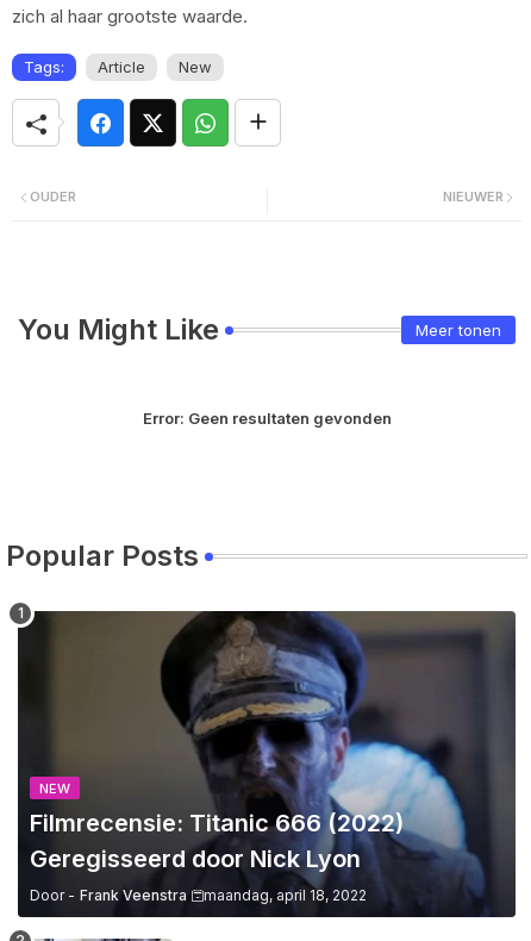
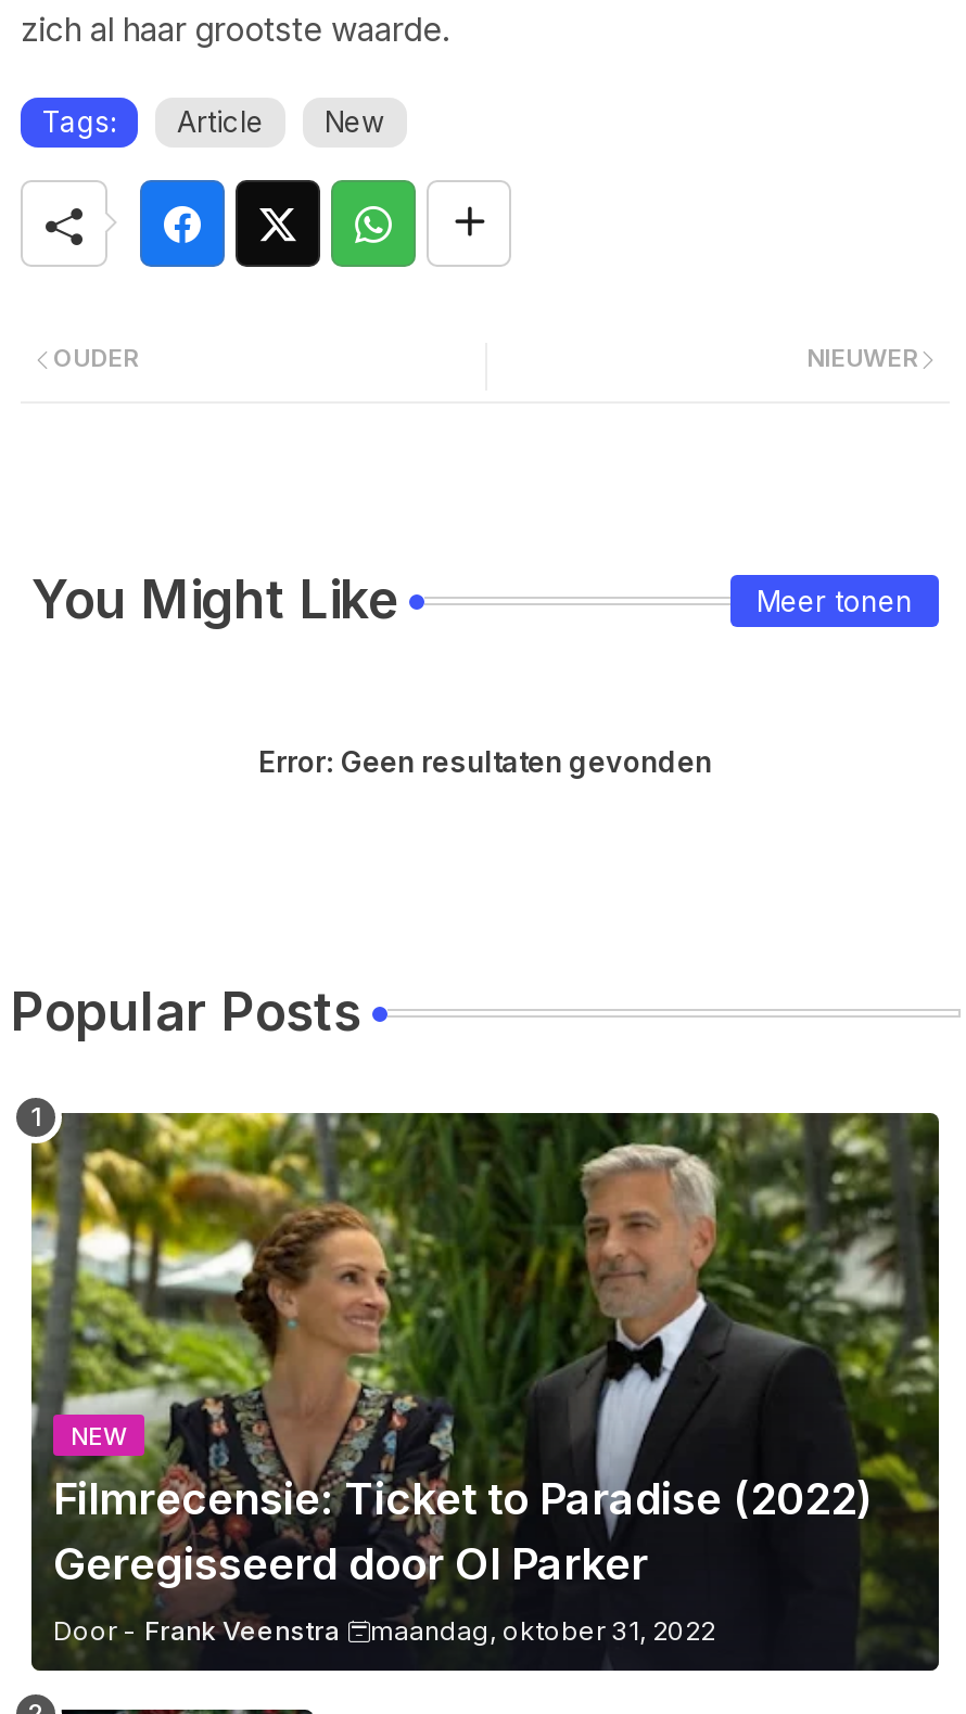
[17,610,516,916] [image] | Filmrecensie: Titanic 666 (2022) | Geregisseerd door Nick Lyon -> [29,1111,939,1666] [image] | Filmrecensie: Ticket to Paradise (2022) | Geregisseerd door Ol Parker
[204,887,367,905] maandag, april 18, 2022 -> [370,1615,715,1648] maandag, oktober 31, 2022

